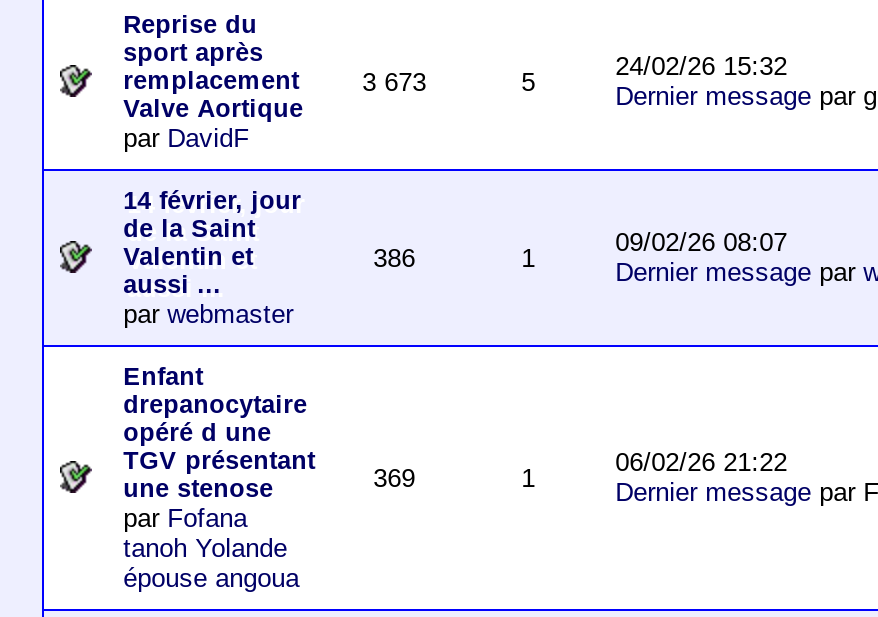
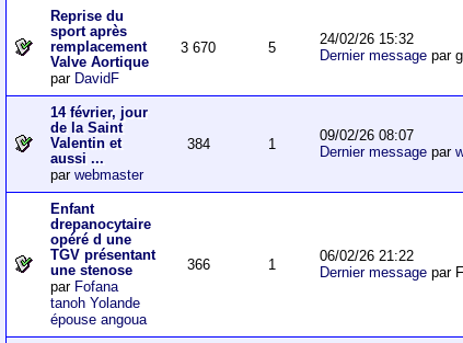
[362,68,426,98] 3 673 -> [181,40,216,56] 3 670
[373,244,415,274] 386 -> [187,136,210,153] 384
[373,464,415,494] 369 -> [187,257,210,273] 366

